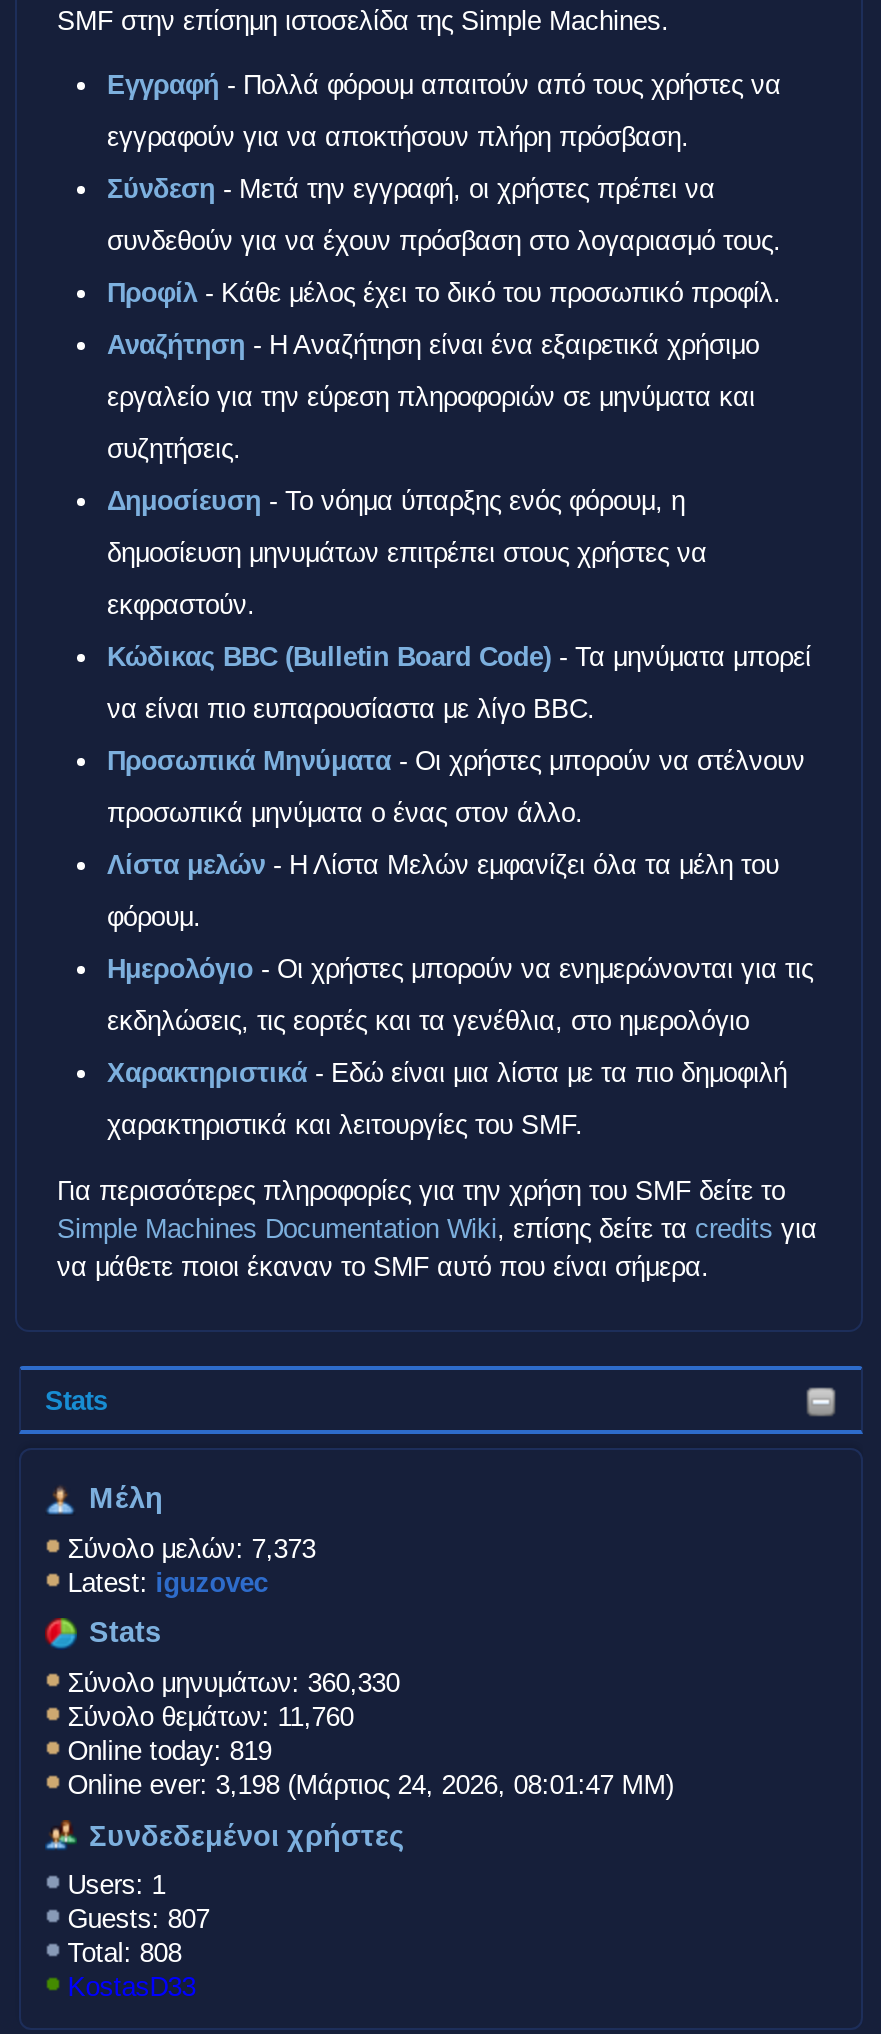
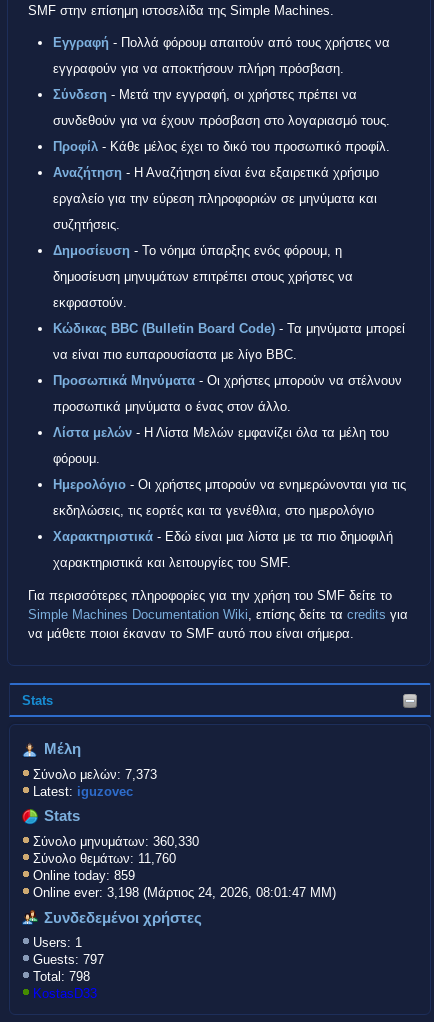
[68,1736,272,1766] Online today: 819 -> [33,868,135,883] Online today: 859
[68,1904,210,1934] Guests: 807 -> [33,952,104,967] Guests: 797
[68,1938,182,1968] Total: 808 -> [33,969,90,984] Total: 798

